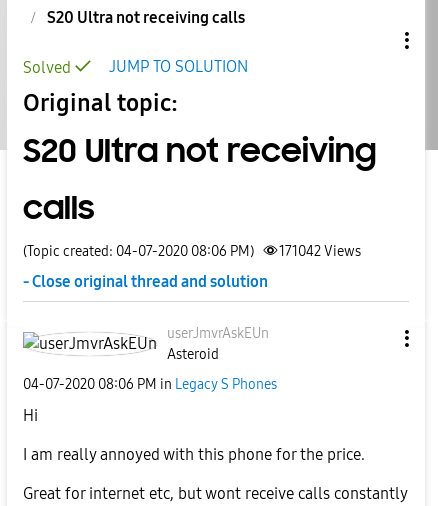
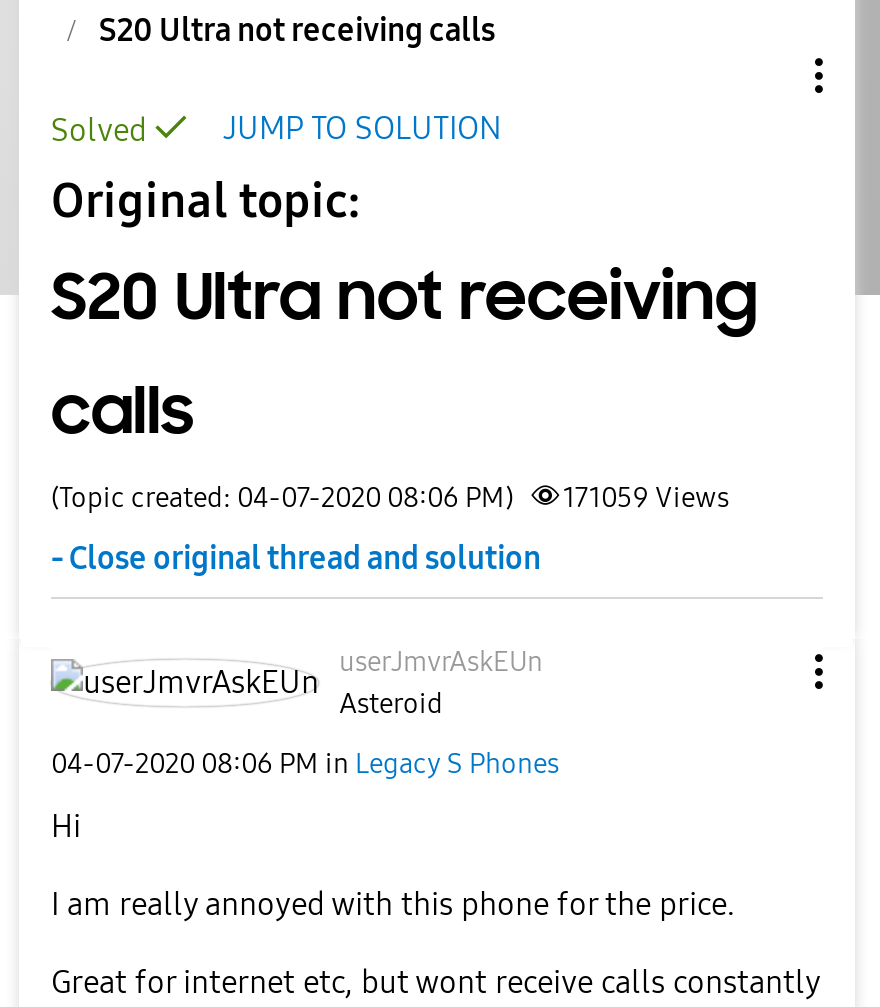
[23,243,361,260] (Topic created: 04-07-2020 08:06 PM) 171042 Views -> [51,481,729,515] (Topic created: 04-07-2020 08:06 PM) 171059 Views

